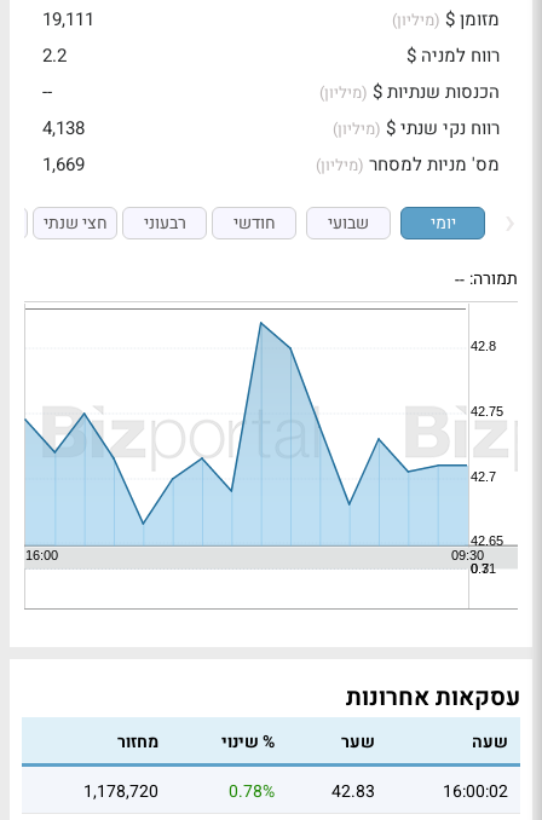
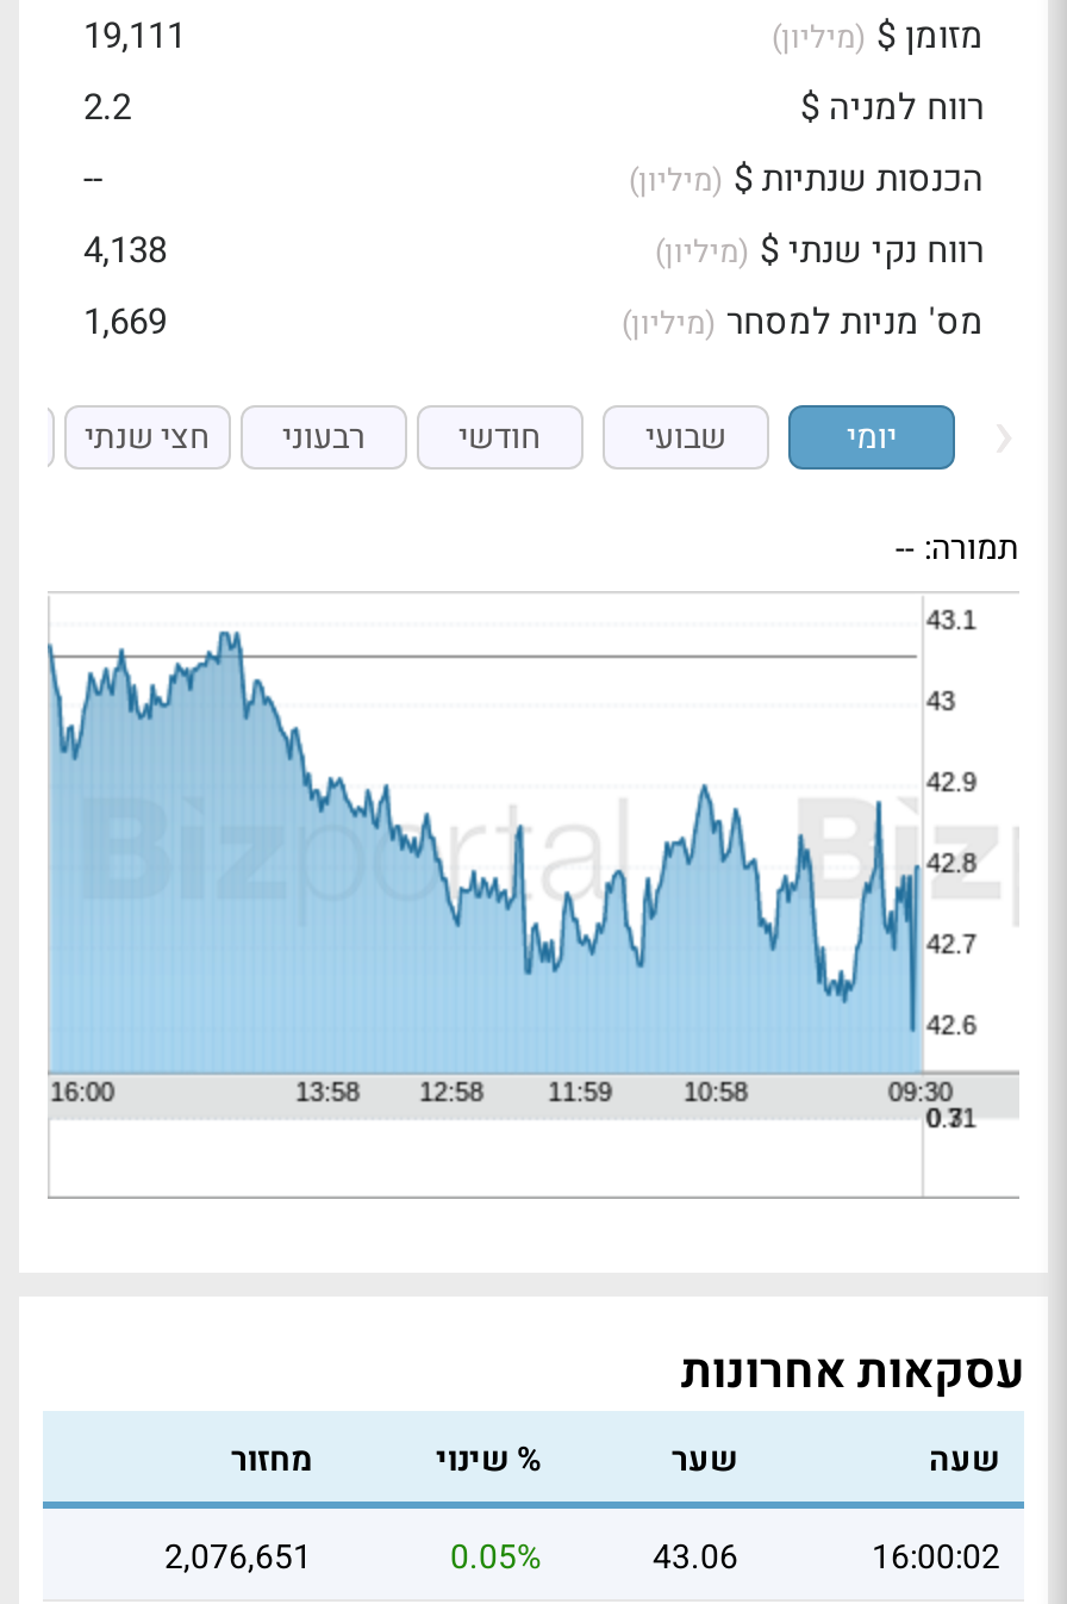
[24,307,504,560] [image] -> [45,605,991,1103] [image]
[83,779,158,805] 1,178,720 -> [164,1533,312,1583] 2,076,651
[229,779,275,805] 0.78% -> [450,1533,541,1583] 0.05%
[331,779,375,805] 42.83 -> [653,1533,738,1583] 43.06

